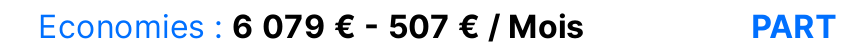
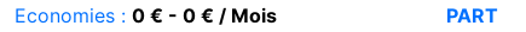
[38,7,584,47] Economies : 6 079 € - 507 € / Mois -> [15,4,277,28] Economies : 0 € - 0 € / Mois

